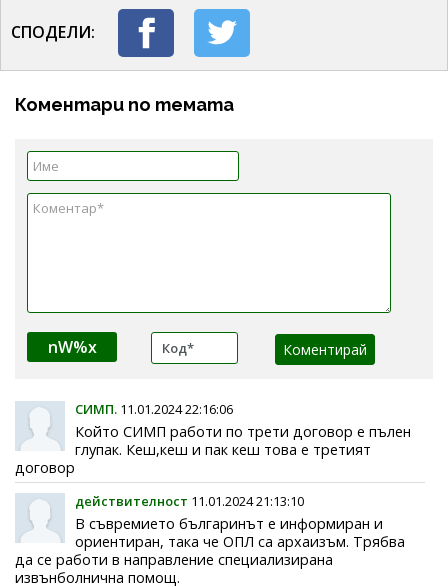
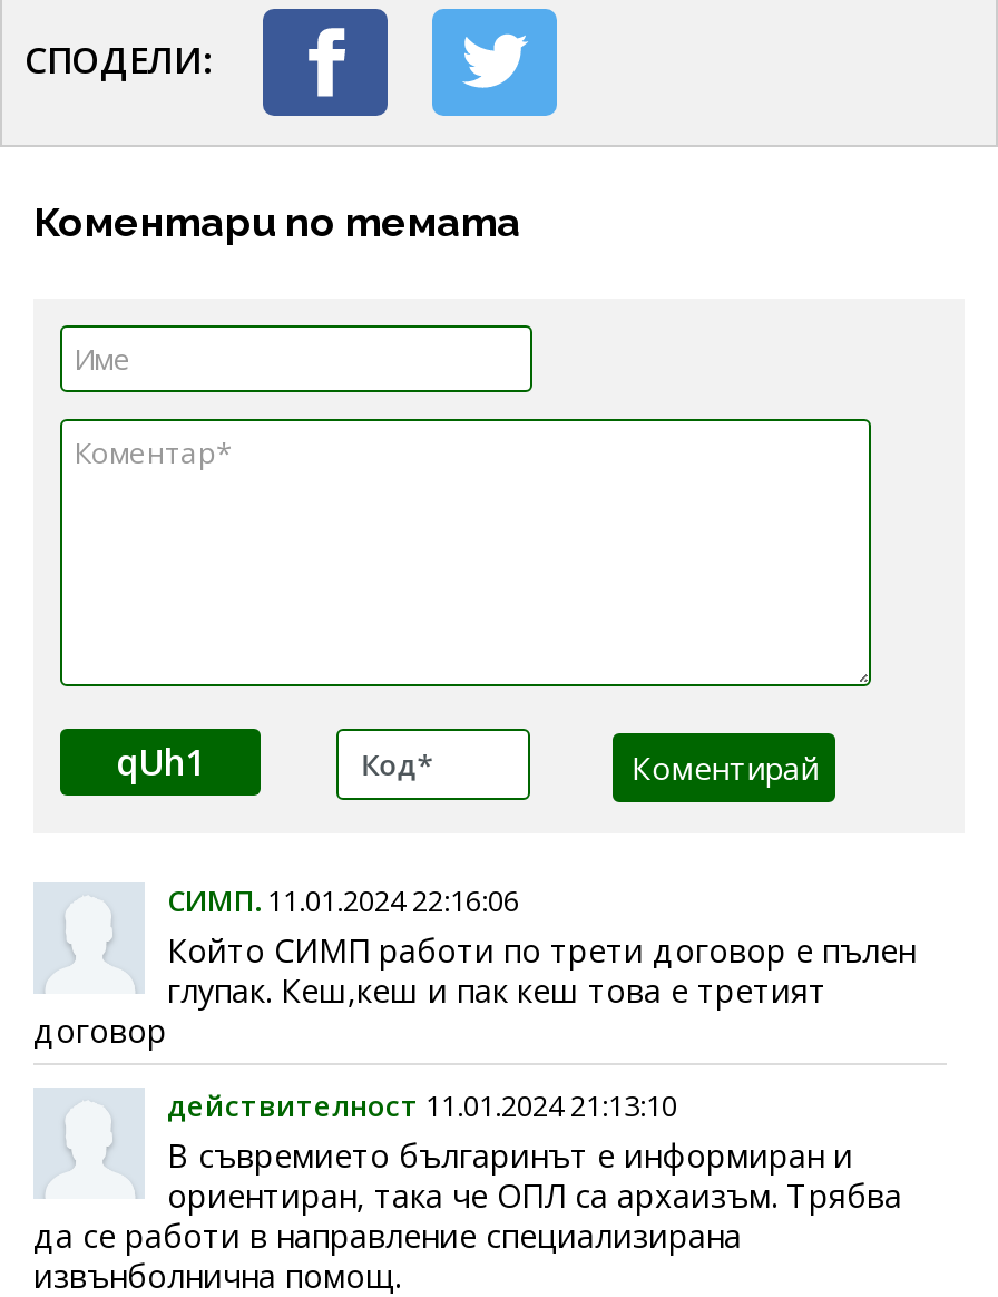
[47,336,96,358] nW%x -> [116,737,205,786] qUh1

